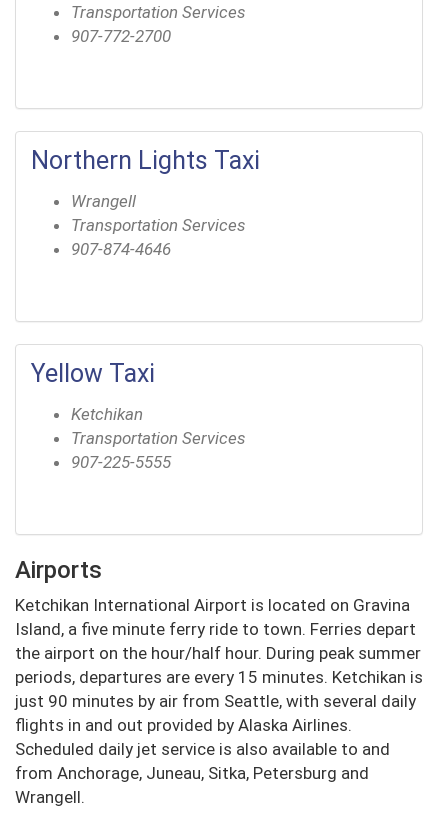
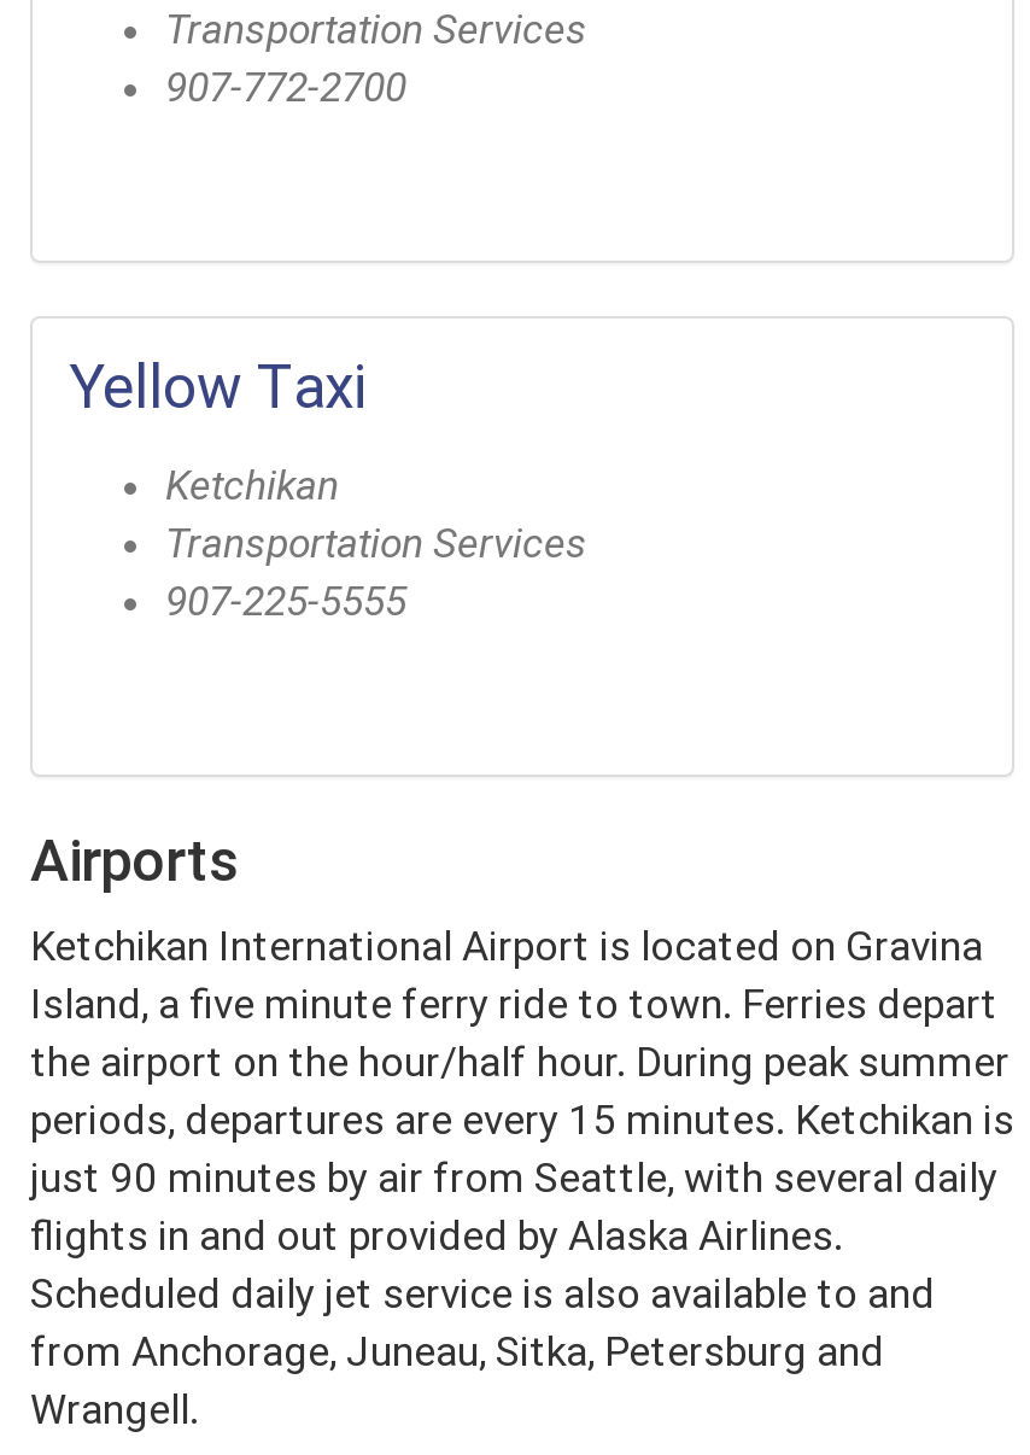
[31,146,260,259] Northern Lights Taxi | Wrangell | Transportation Services | 907-874-4646 -> none

